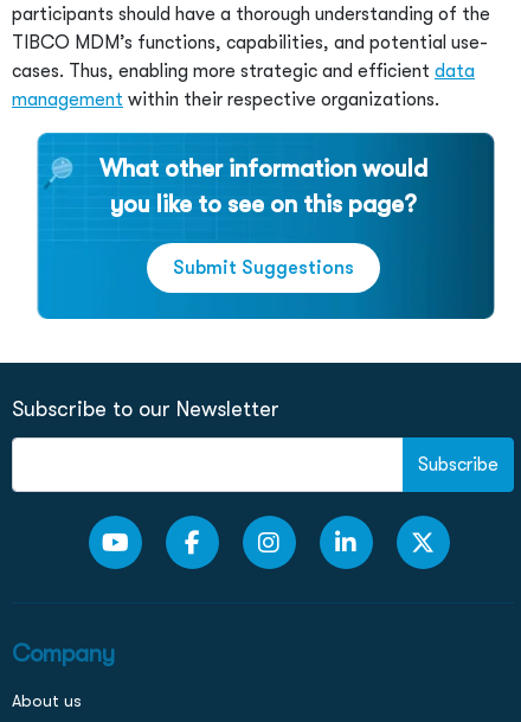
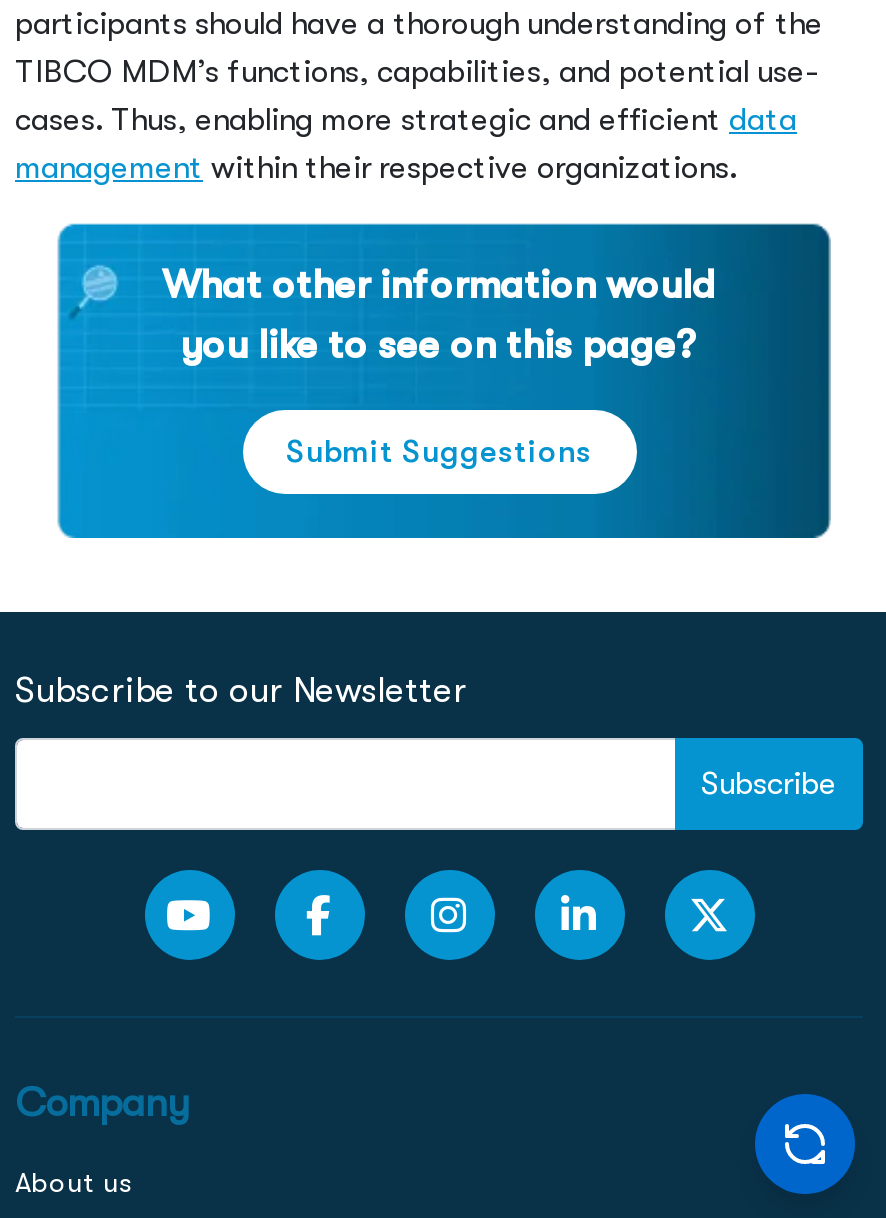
none -> [753,1092,857,1196] [image]

